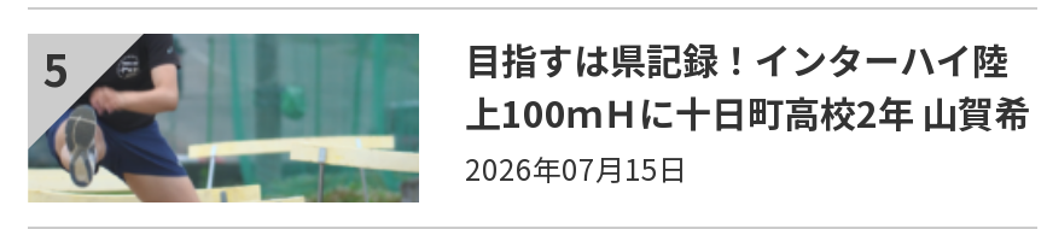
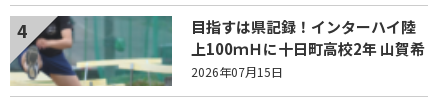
[43,36,70,98] 5 -> [16,17,27,43] 4

